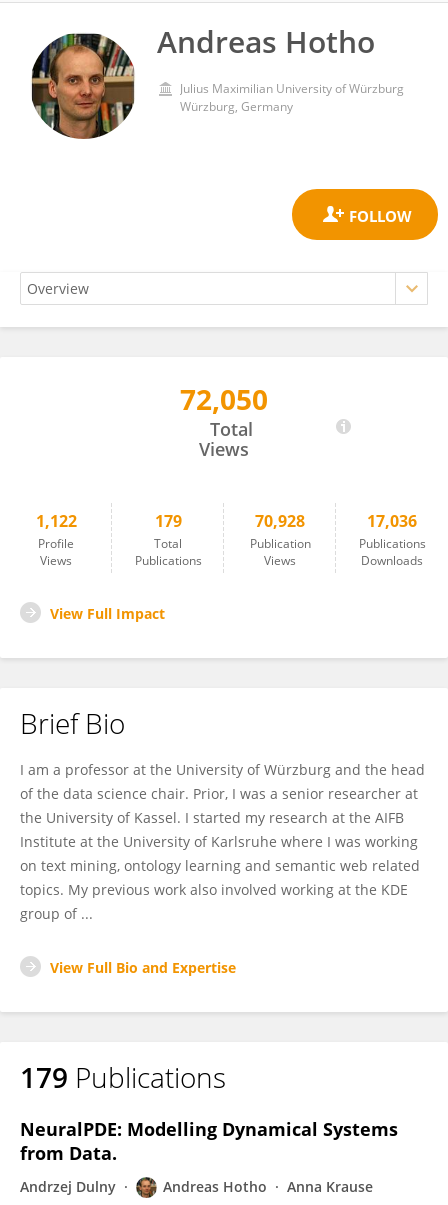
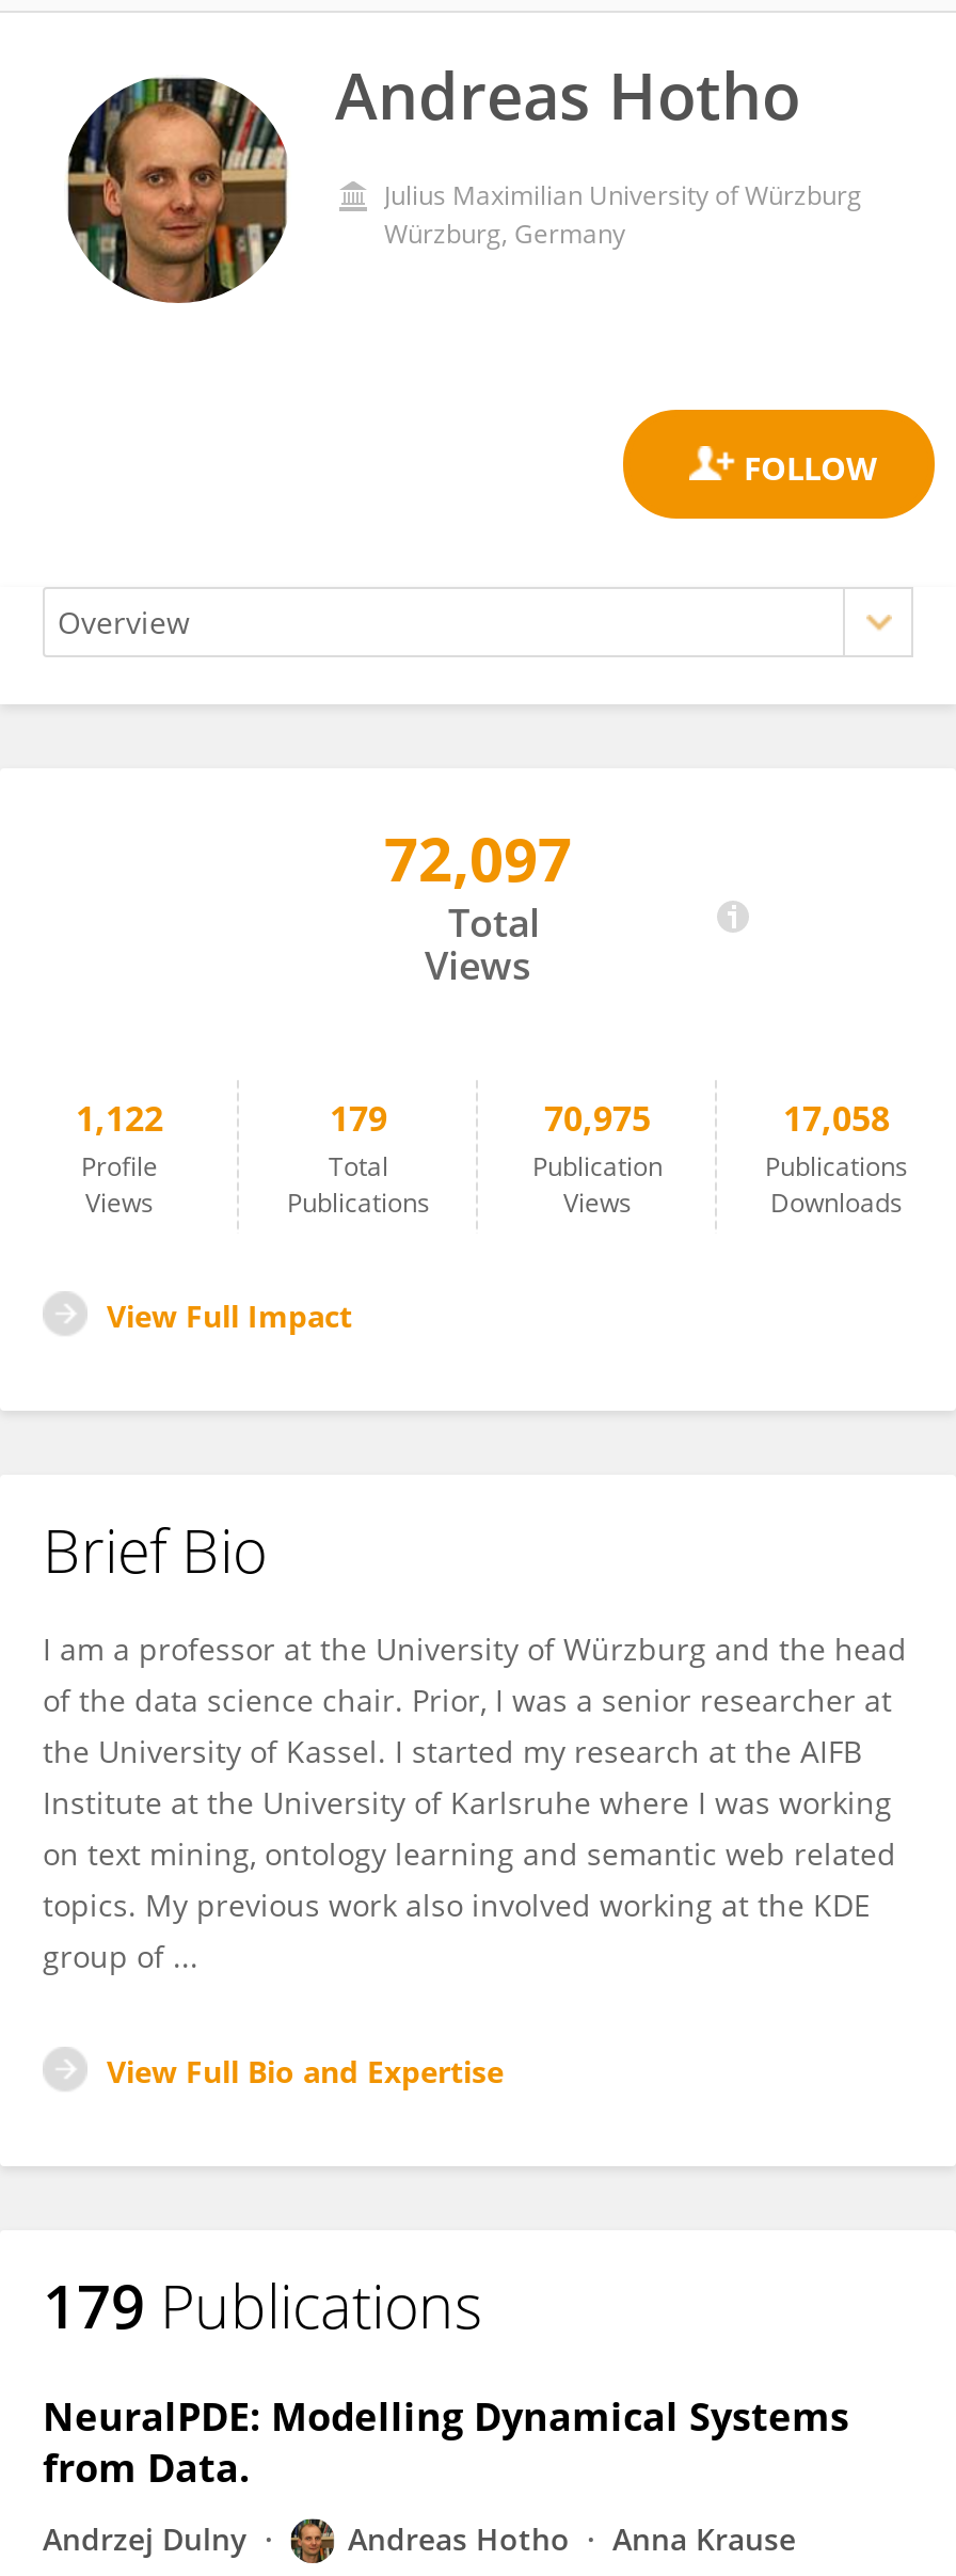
[180,380,268,418] 72,050 -> [384,817,572,899] 72,097
[255,510,305,532] 70,928 -> [544,1095,651,1142] 70,975
[367,510,417,532] 17,036 -> [783,1095,890,1142] 17,058

